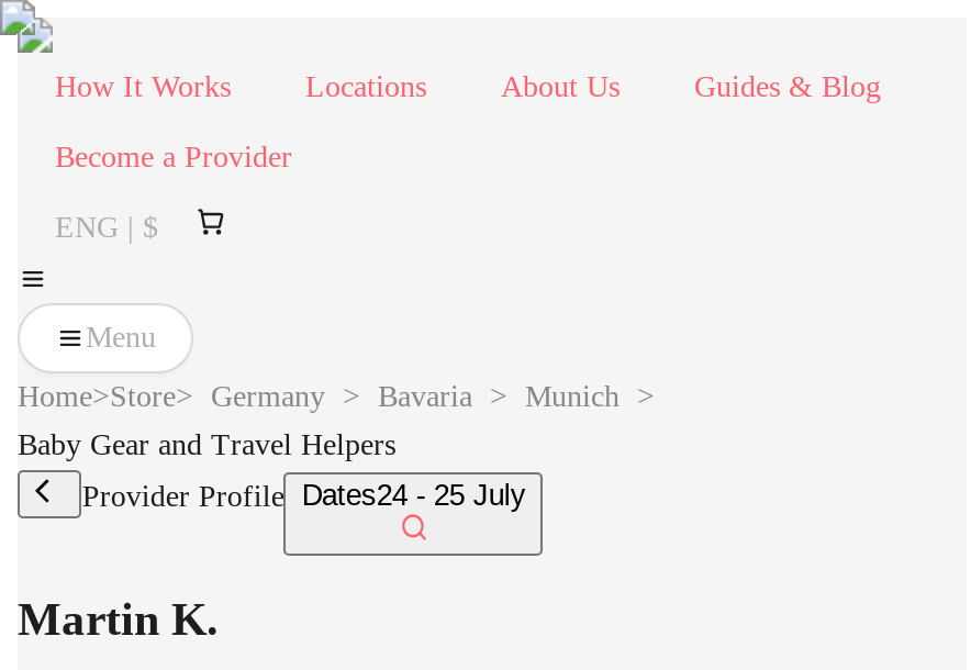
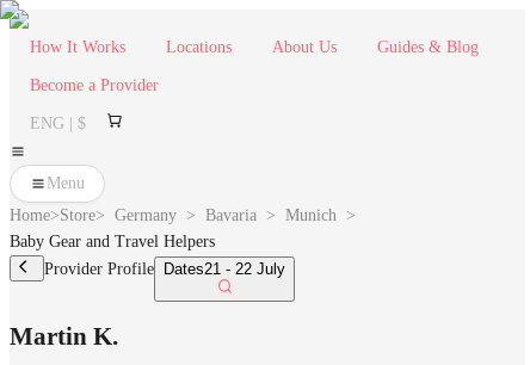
[82,480,526,512] Provider Profile Dates24 - 25 July -> [45,260,286,278] Provider Profile Dates21 - 22 July

